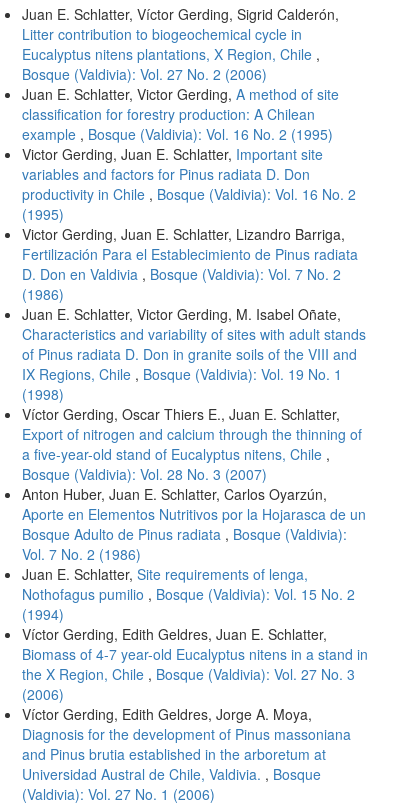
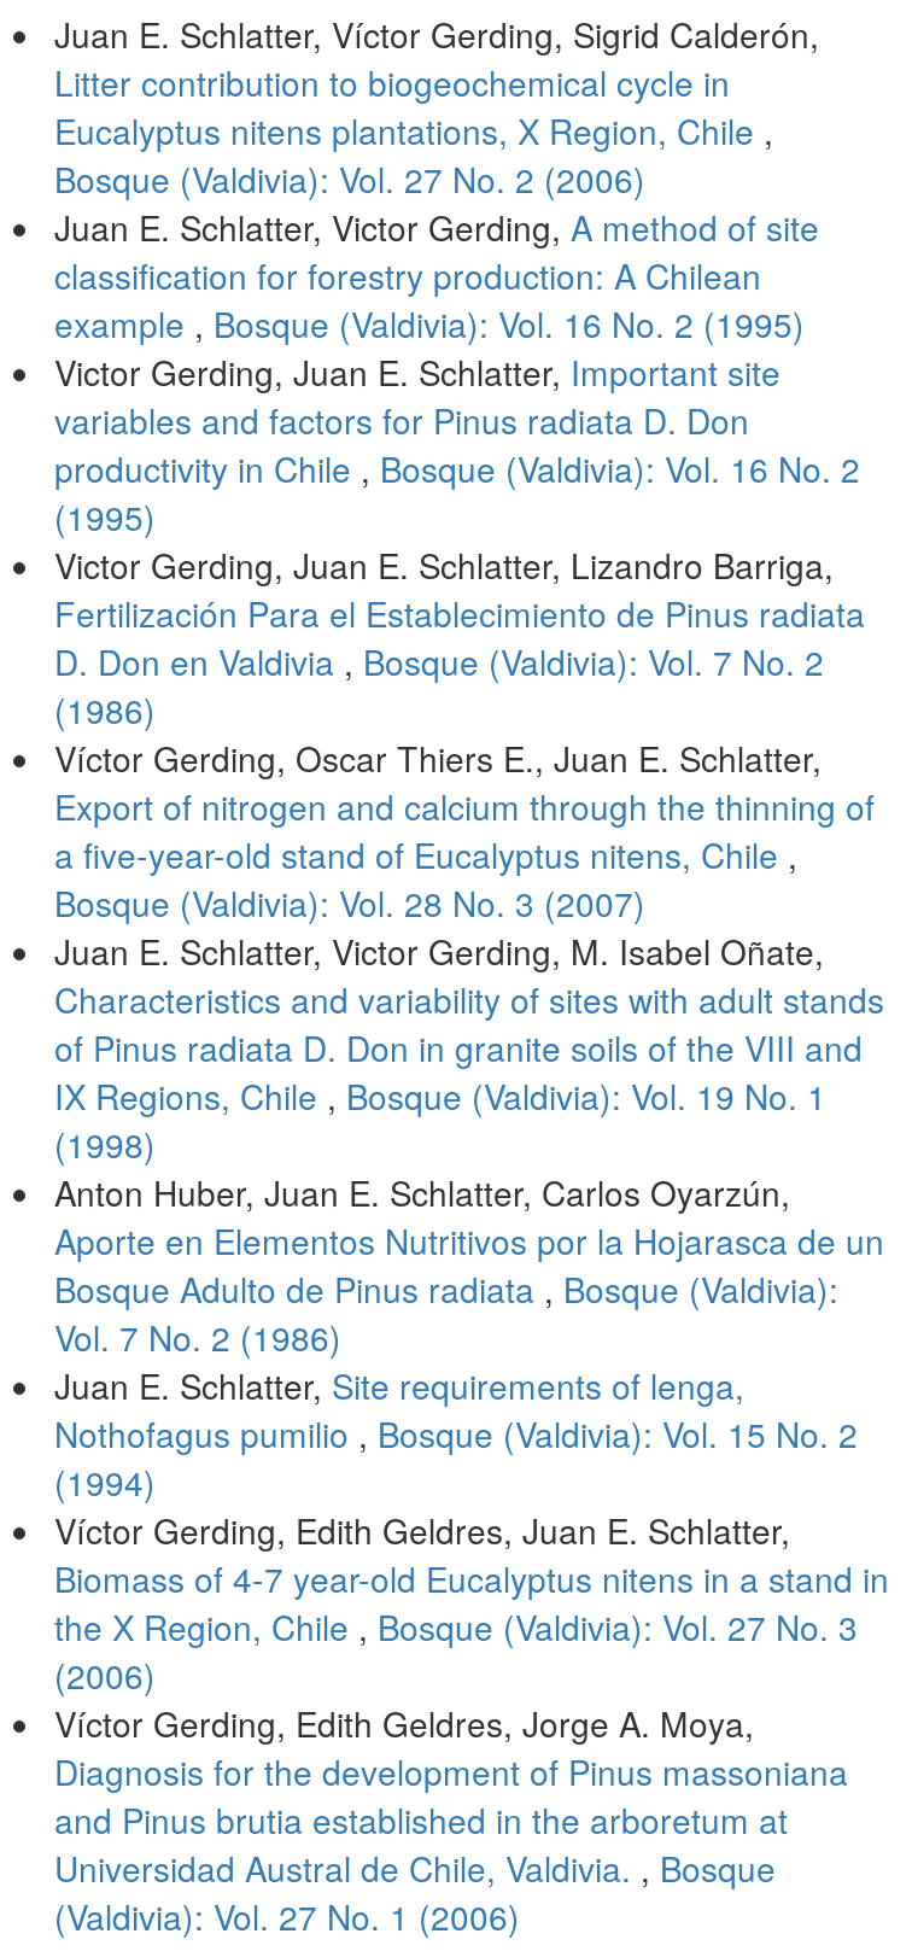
moved [22,304,366,404] -> [54,926,884,1168]: Juan E. Schlatter, Victor Gerding, M. Isabel Oñate, | Characteristics and variability of sites with adult stands | of Pinus radiata D. Don in granite soils of the VIII and | IX Regions, Chile, Bosque (Valdivia): Vol. 19 No. 1 | (1998)
moved [22,404,362,484] -> [54,733,875,926]: Víctor Gerding, Oscar Thiers E., Juan E. Schlatter, | Export of nitrogen and calcium through the thinning of | a five-year-old stand of Eucalyptus nitens, Chile, | Bosque (Valdivia): Vol. 28 No. 3 (2007)

